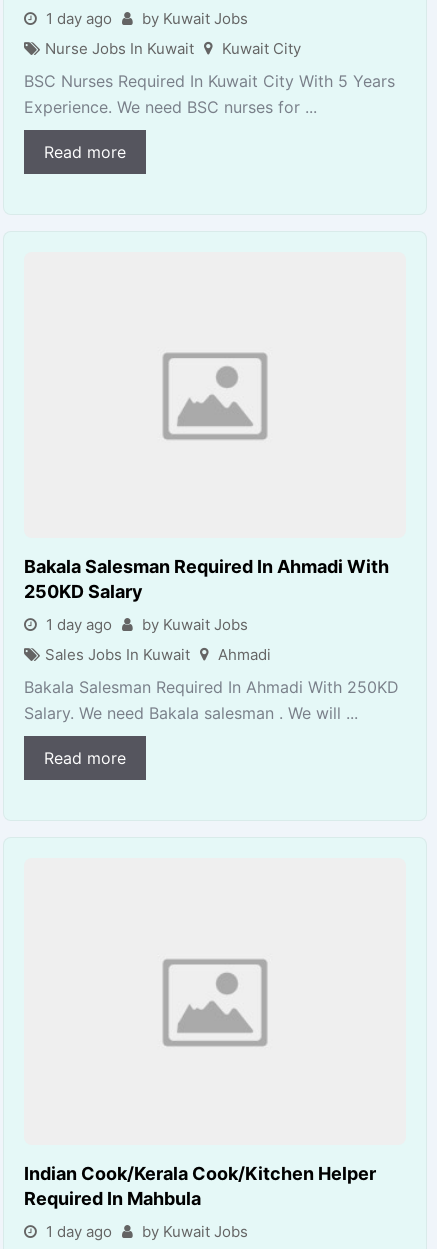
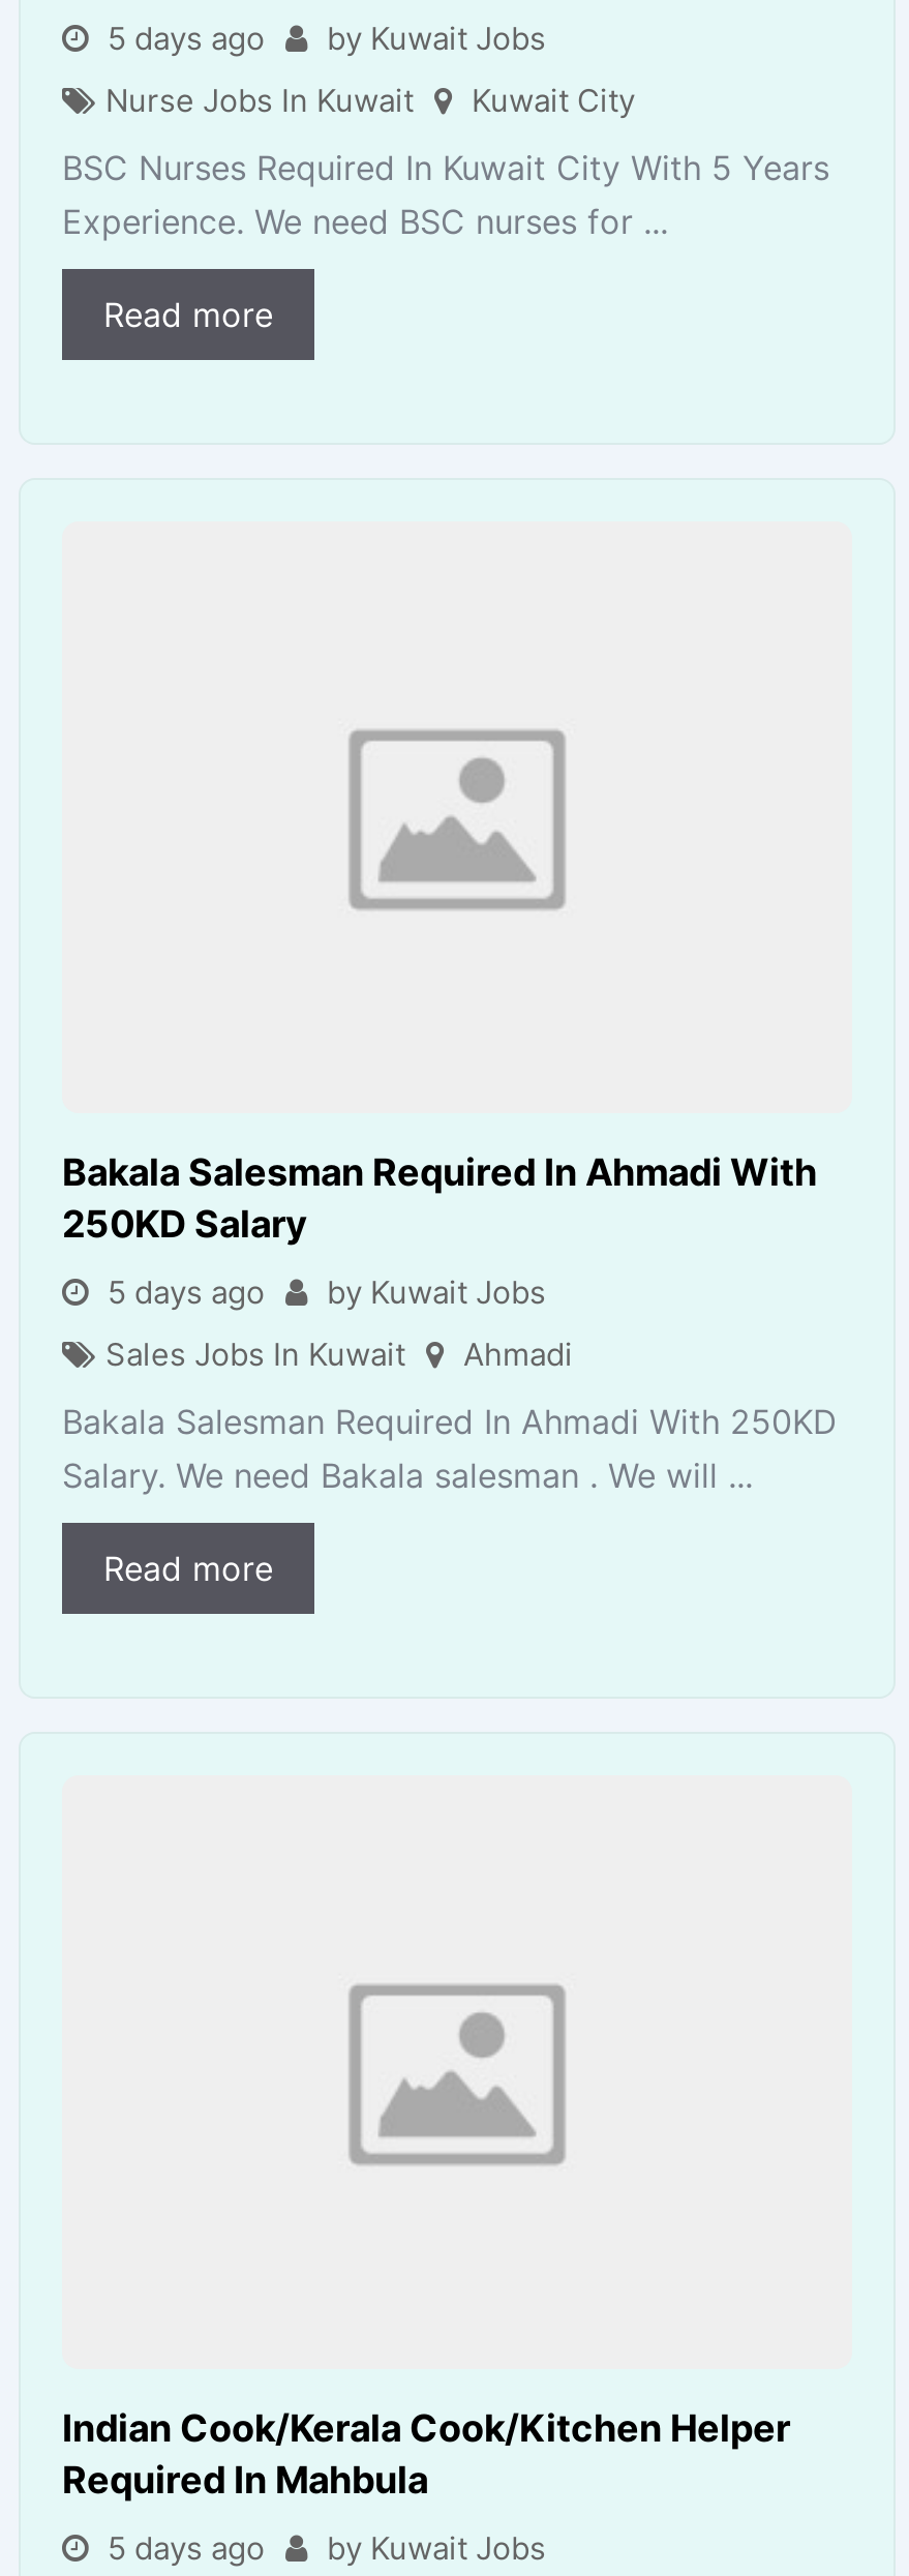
[42,8,248,27] 1 day ago by Kuwait Jobs -> [99,18,546,57] 5 days ago by Kuwait Jobs
[42,615,248,634] 1 day ago by Kuwait Jobs -> [99,1272,546,1312] 5 days ago by Kuwait Jobs
[42,1221,248,1240] 1 day ago by Kuwait Jobs -> [99,2527,546,2567] 5 days ago by Kuwait Jobs

